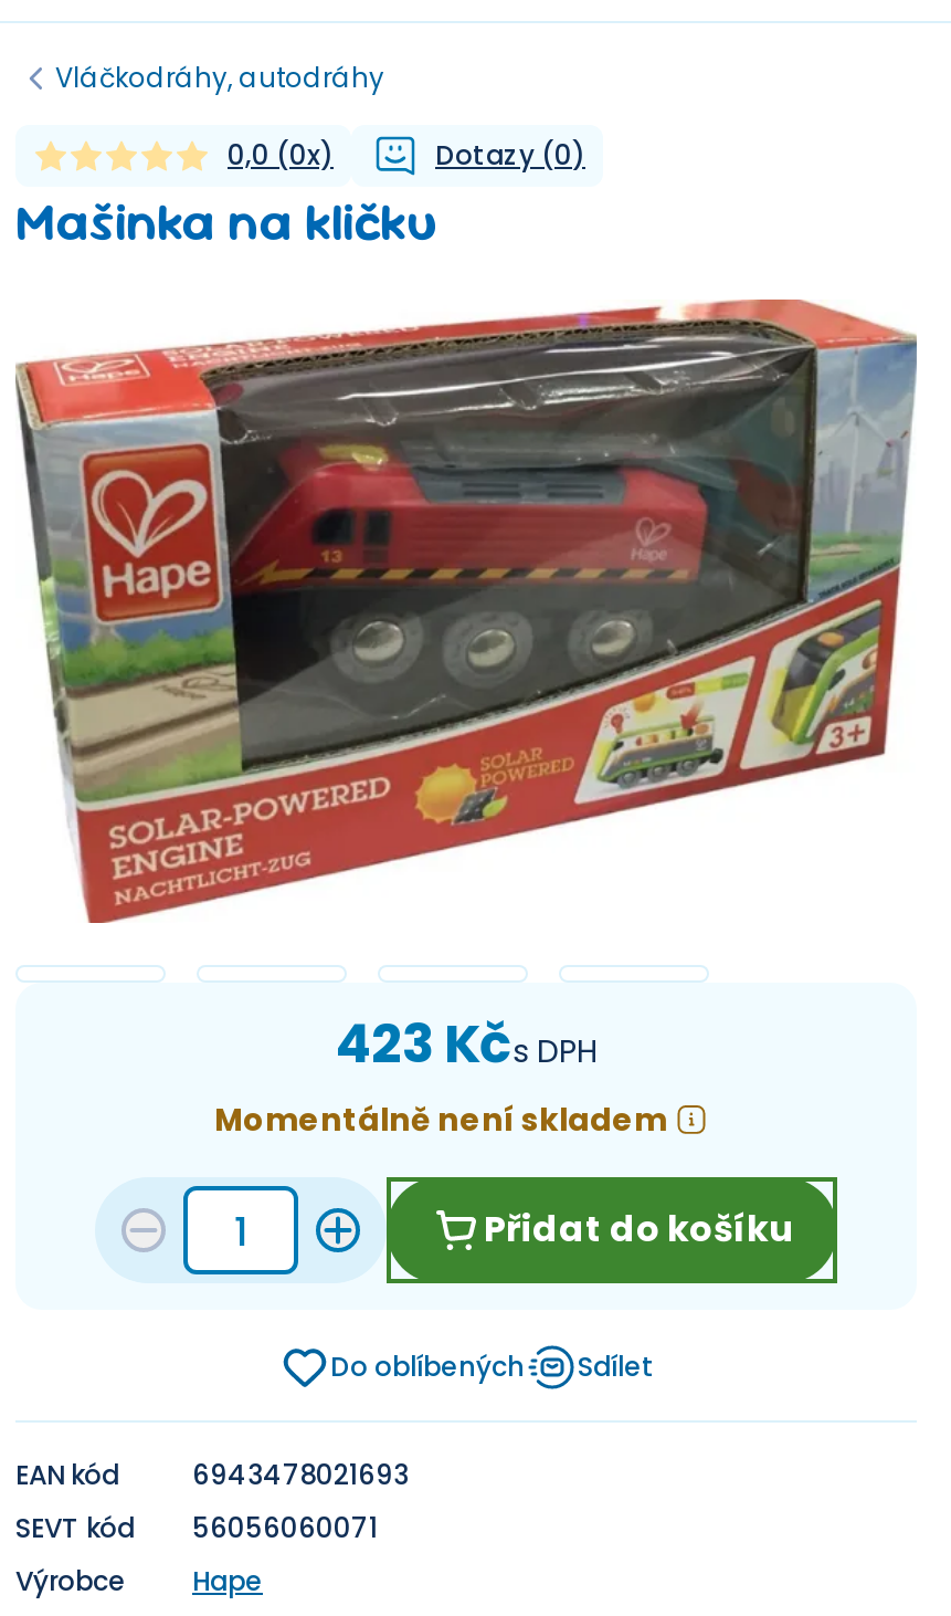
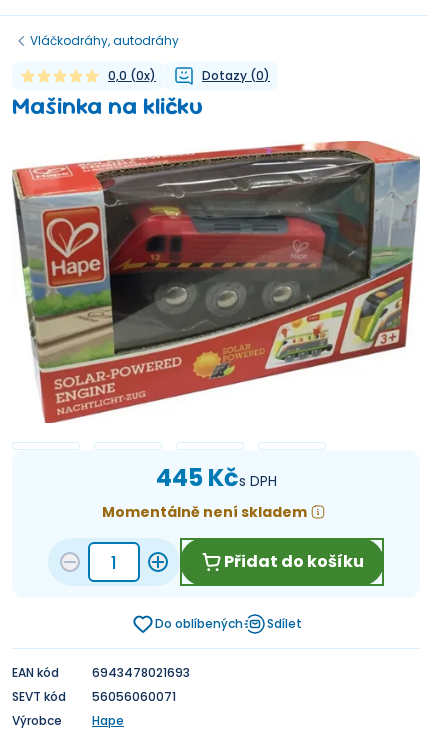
[336,1007,596,1080] 423 Kčs DPH -> [155,461,276,494] 445 Kčs DPH

